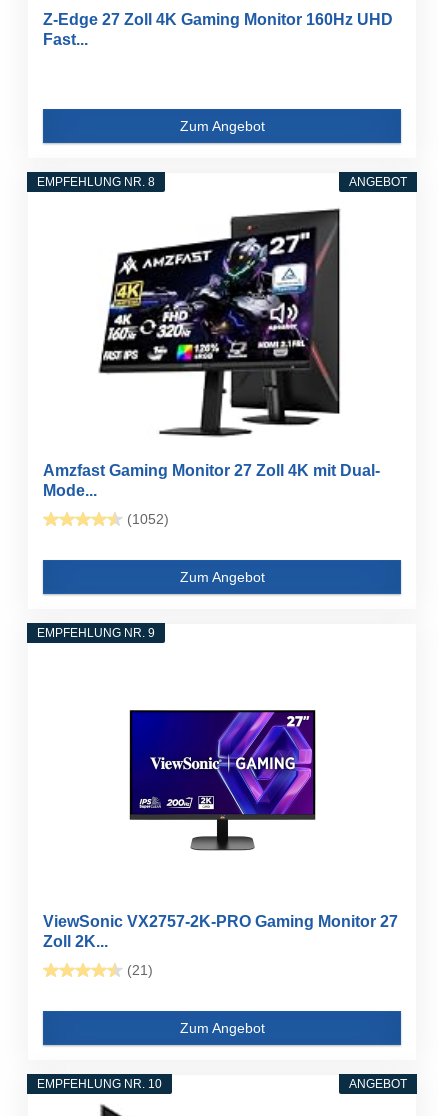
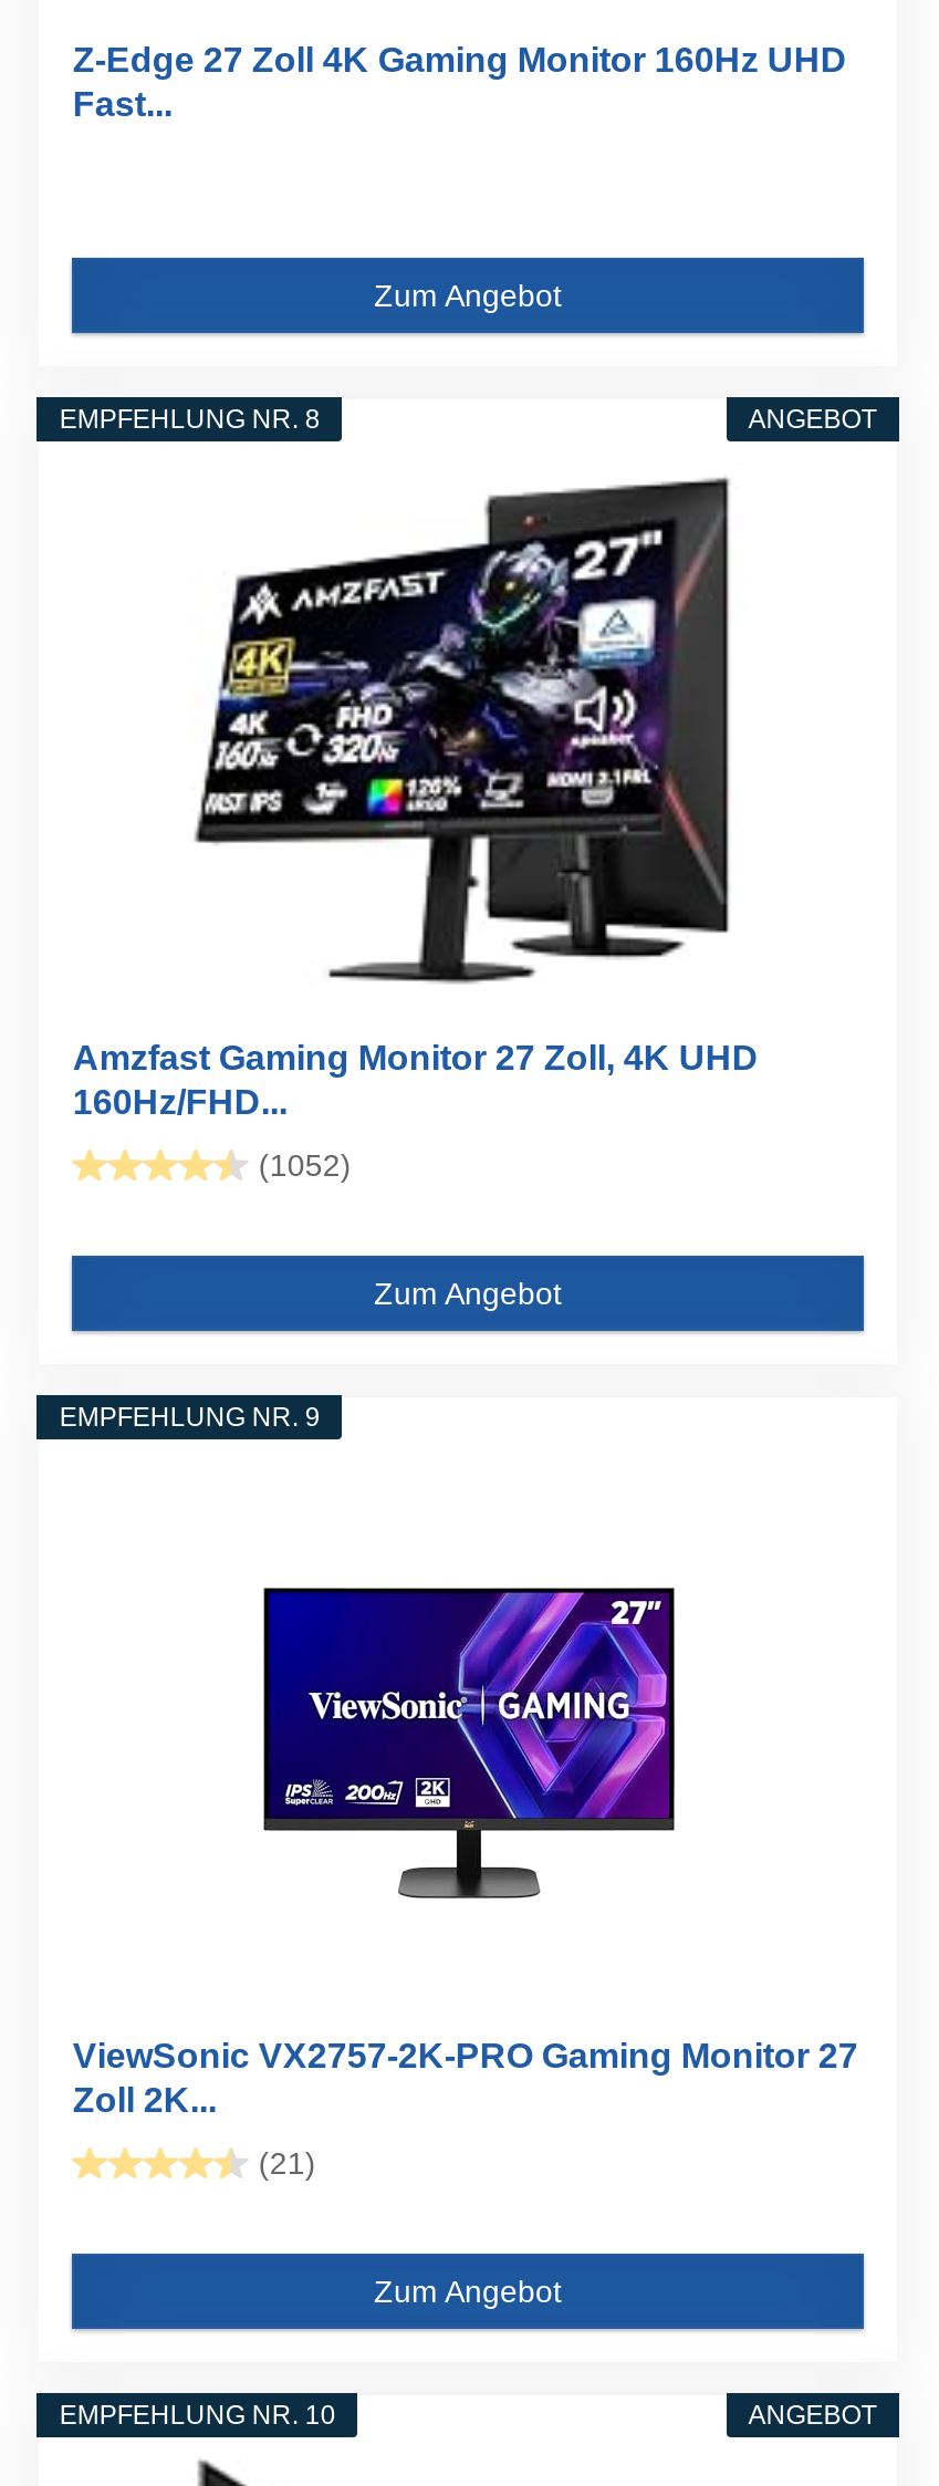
[43,462,380,499] Amzfast Gaming Monitor 27 Zoll 4K mit Dual- | Mode... -> [73,1038,758,1120] Amzfast Gaming Monitor 27 Zoll, 4K UHD | 160Hz/FHD...

